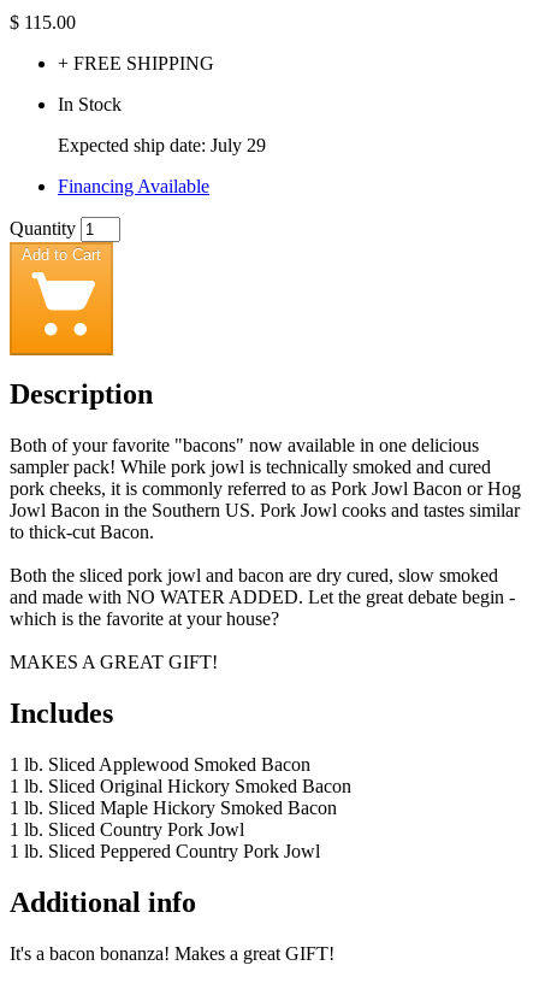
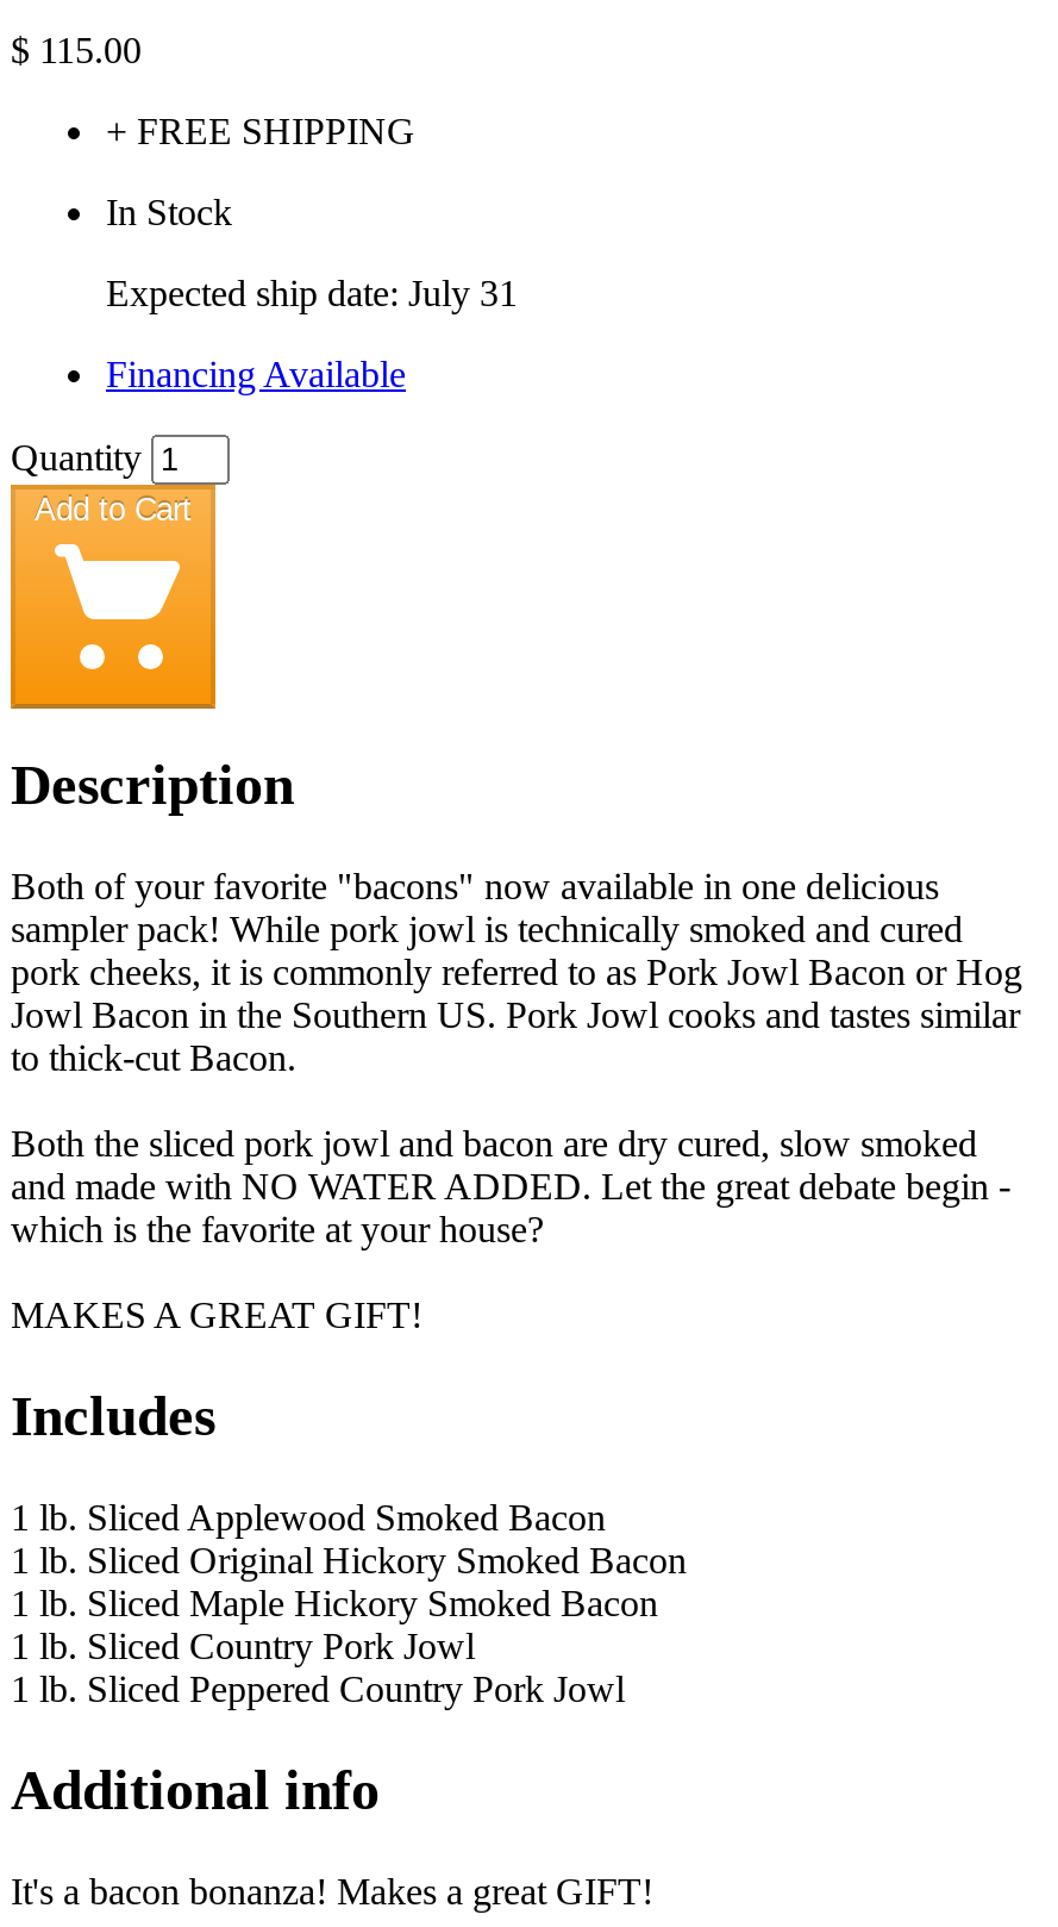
[58,134,266,155] Expected ship date: July 29 -> [106,272,518,312] Expected ship date: July 31

